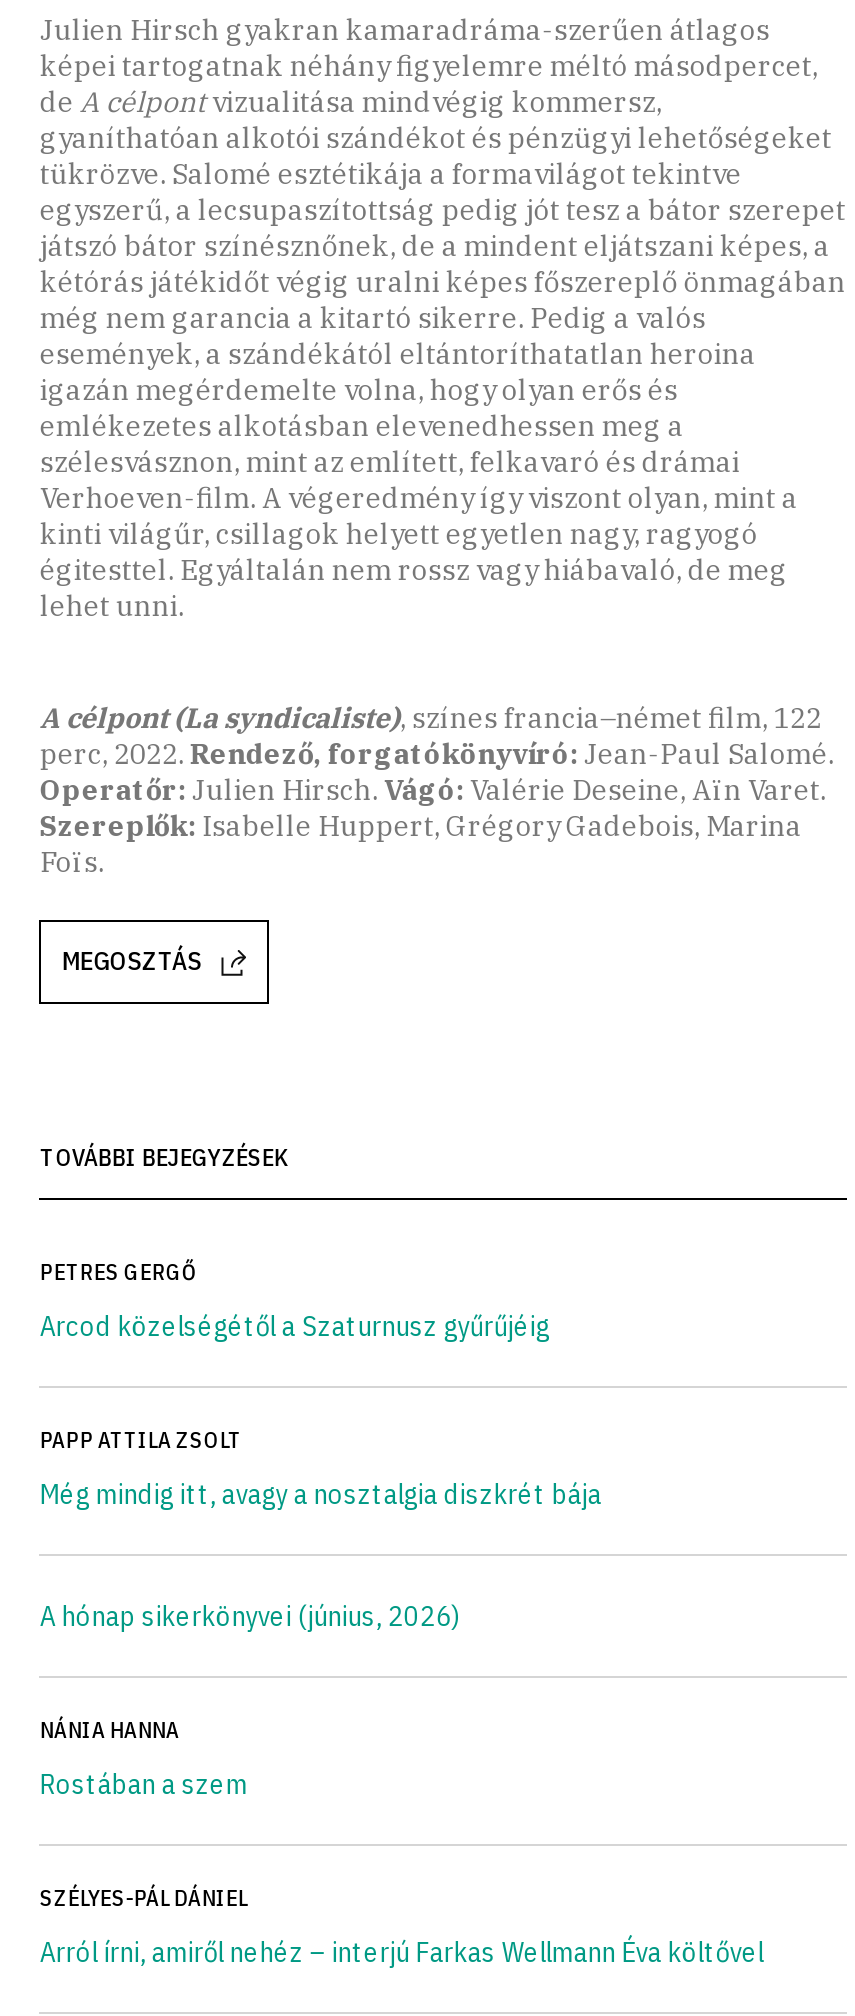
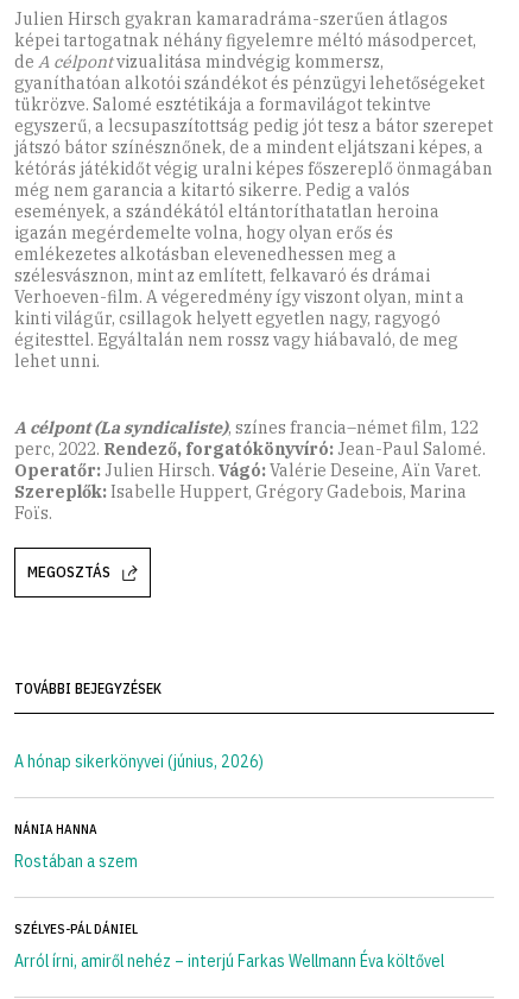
[40,1259,602,1513] PETRES GERGŐ | Arcod közelségétől a Szaturnusz gyűrűjéig | PAPP ATTILA ZSOLT | Még mindig itt, avagy a nosztalgia diszkrét bája -> none

